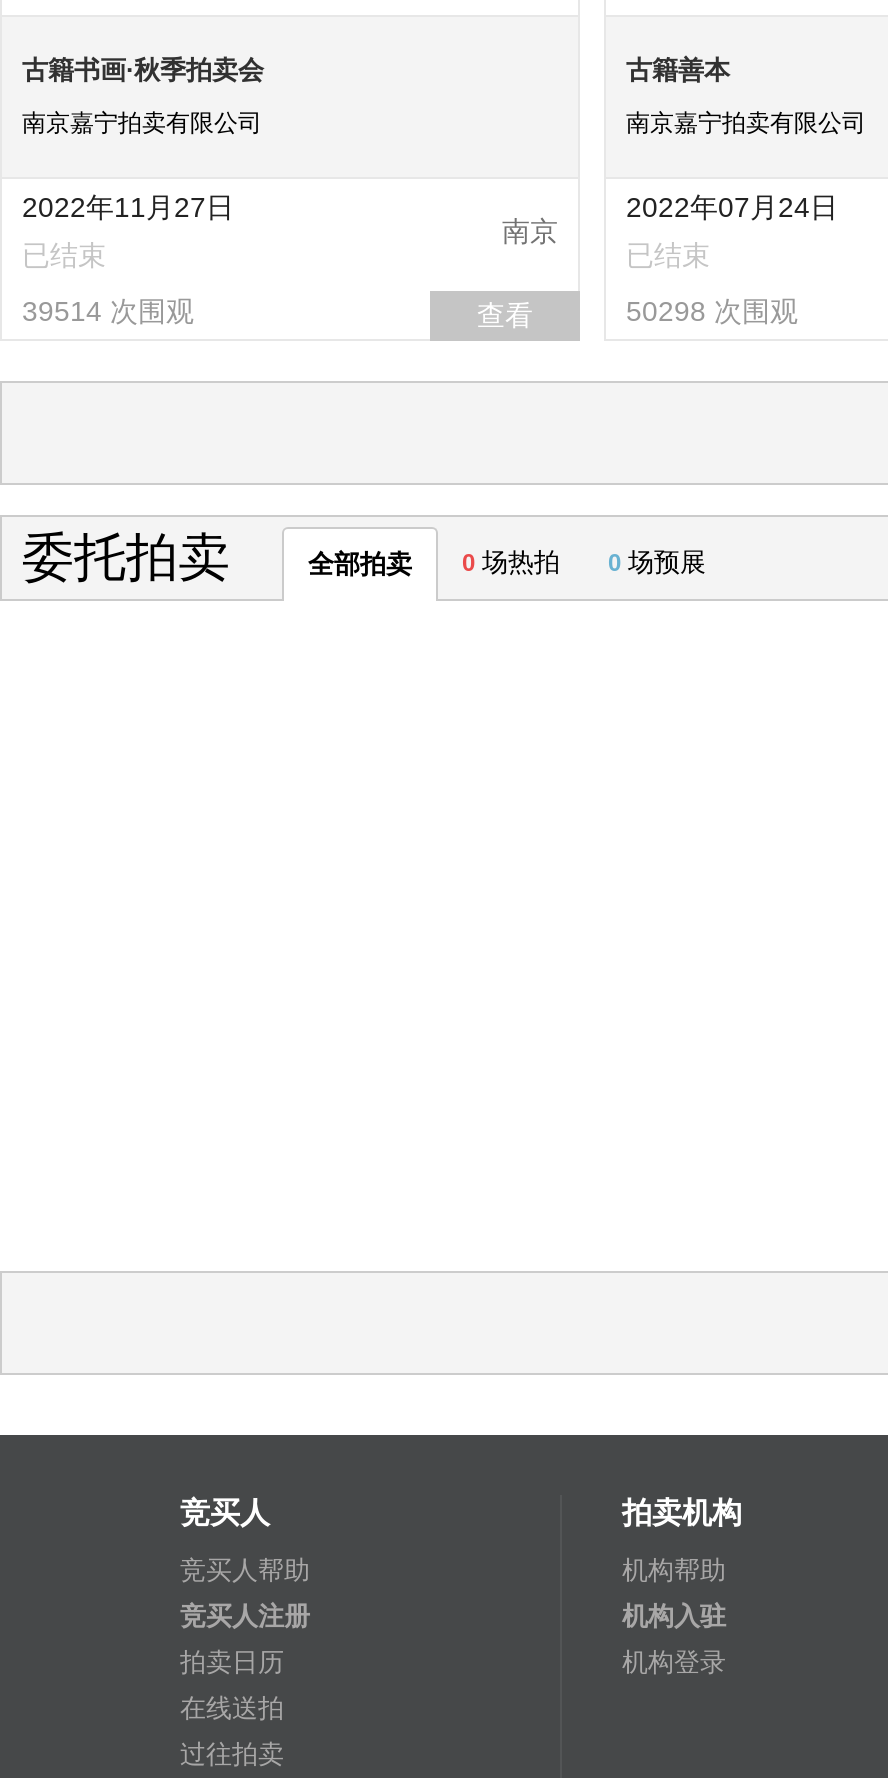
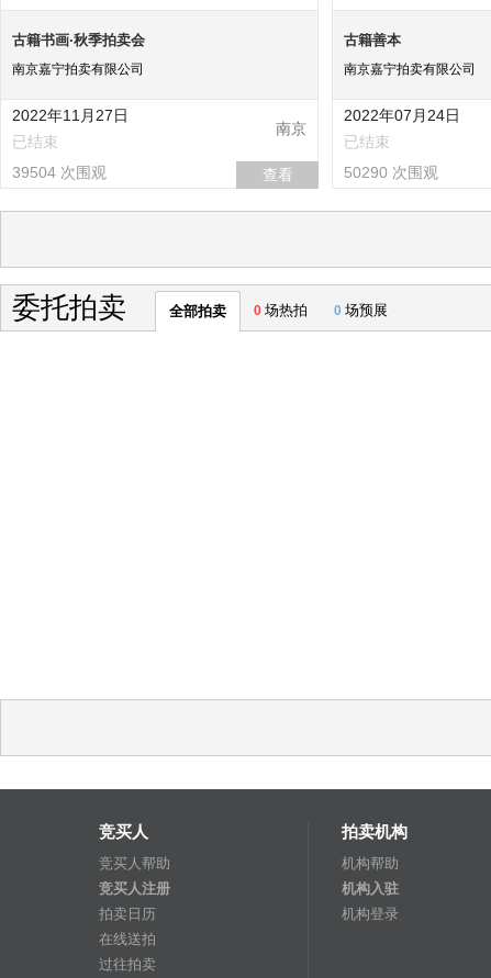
[22,295,194,327] 39514 次围观 -> [12,164,107,181] 39504 次围观
[626,295,798,327] 50298 次围观 -> [344,164,438,181] 50290 次围观

